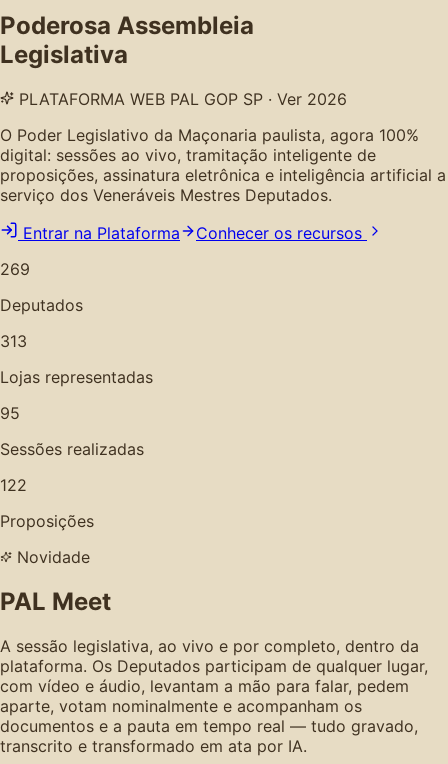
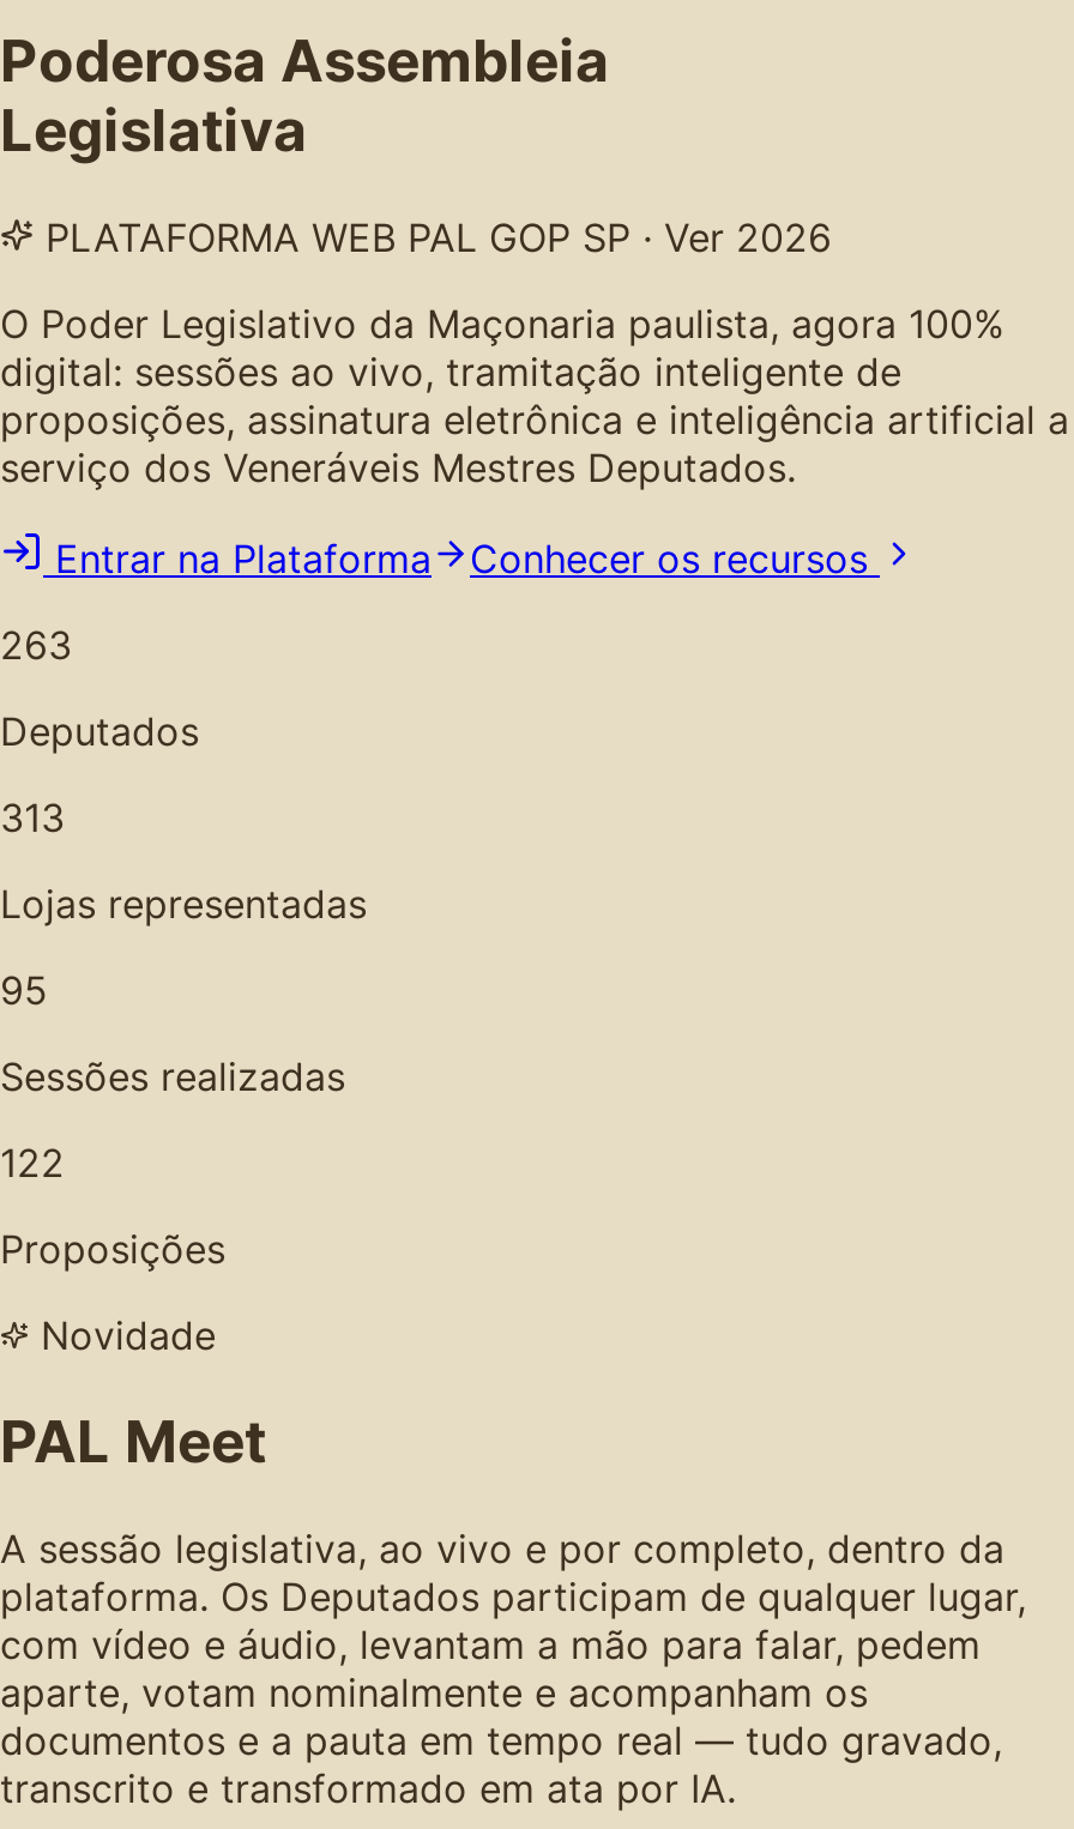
[0,259,30,279] 269 -> [0,620,72,668] 263

